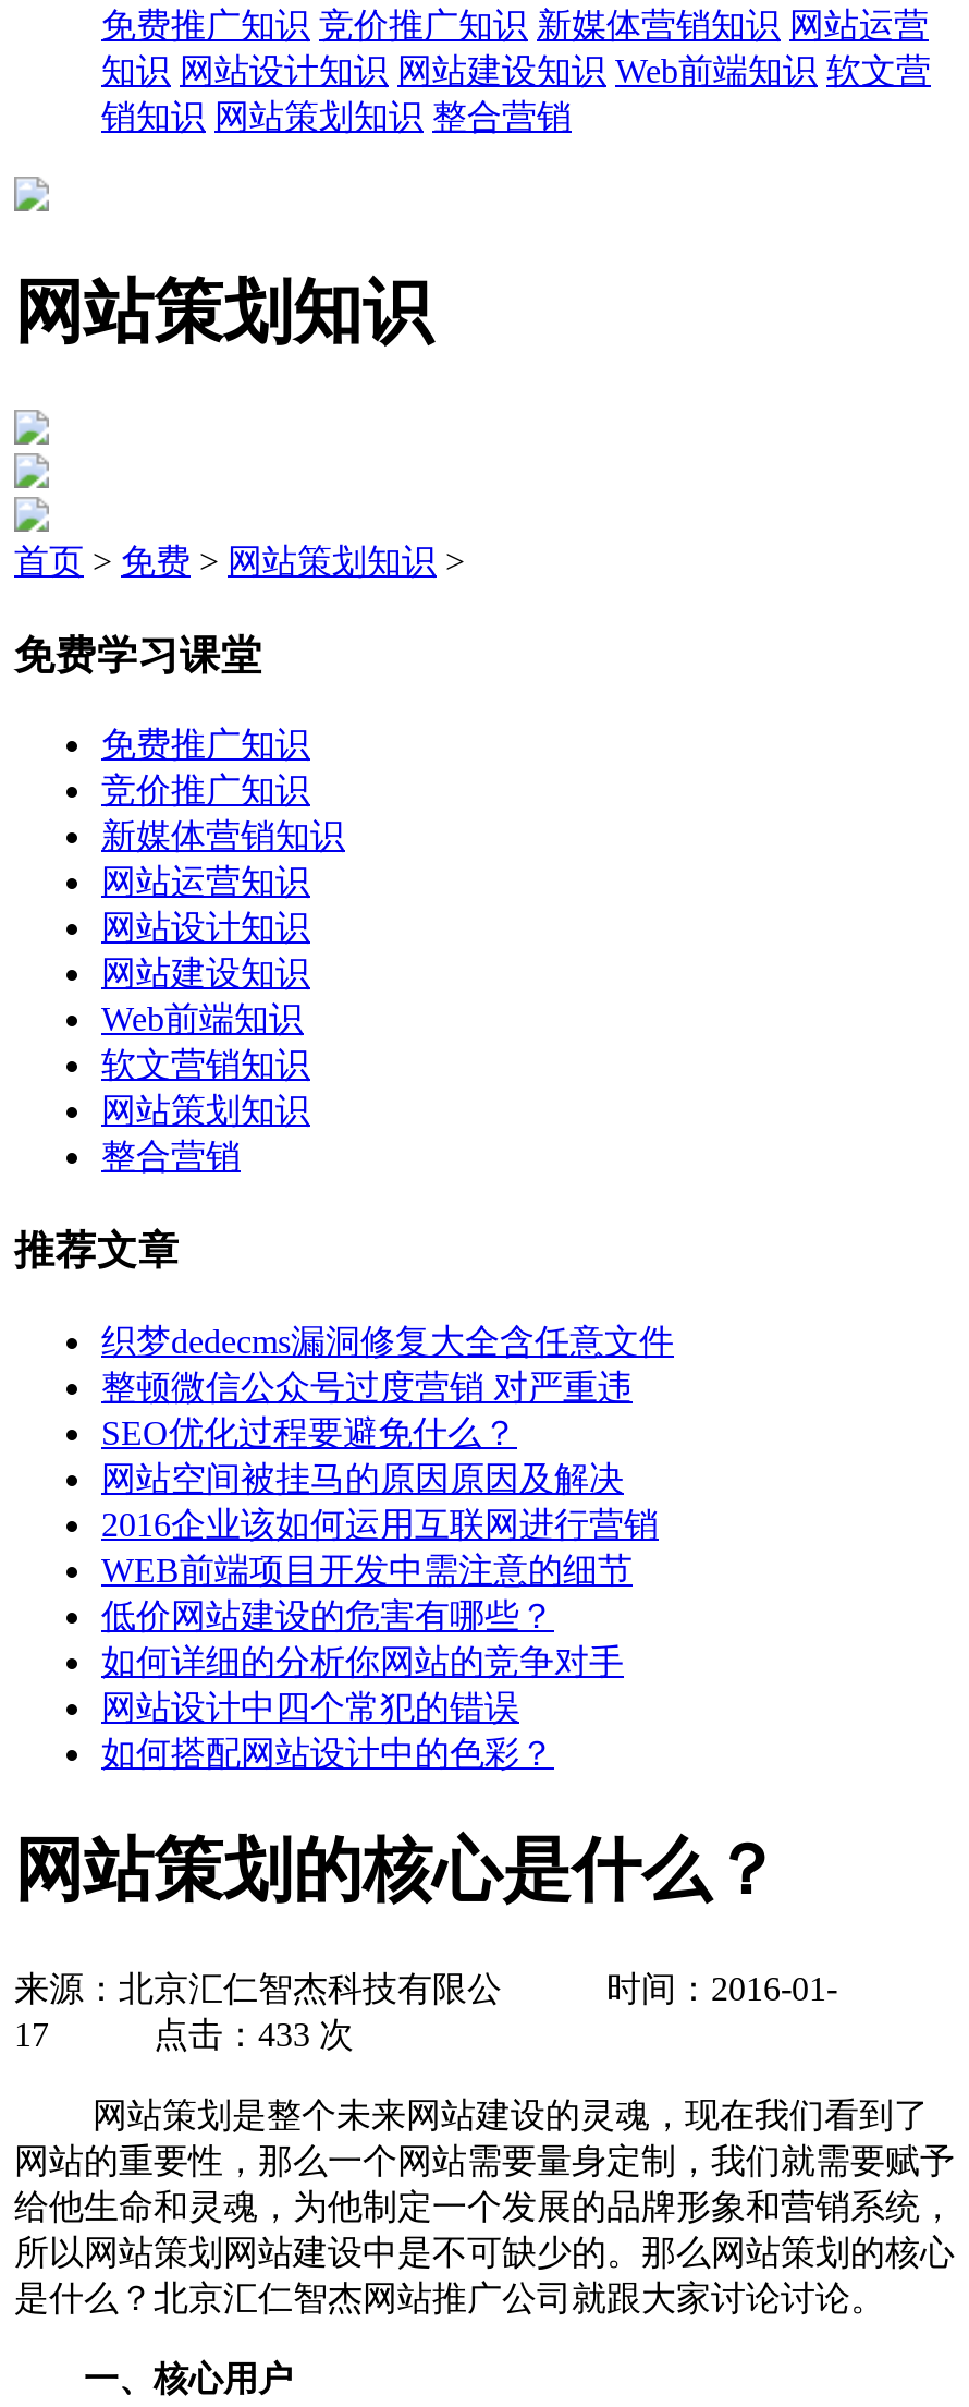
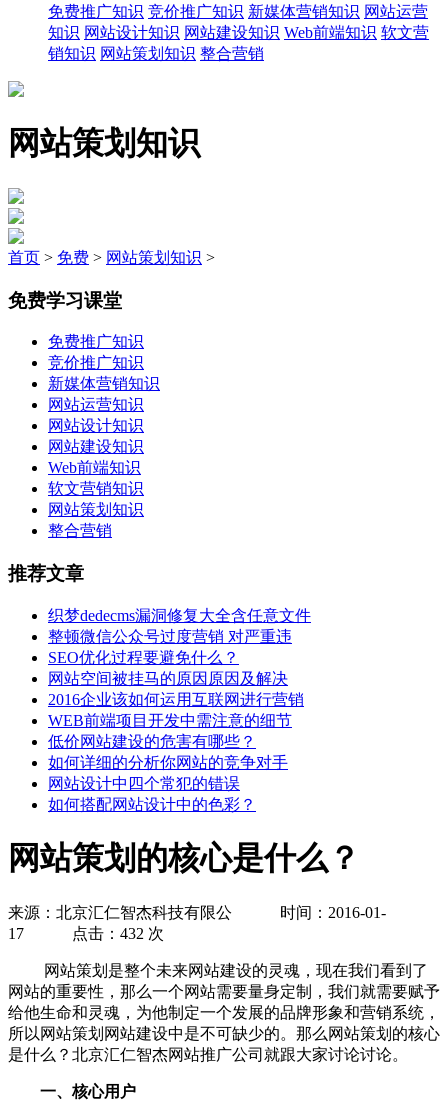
[14,2015,354,2052] 17 点击：433 次 -> [8,925,164,942] 17 点击：432 次

